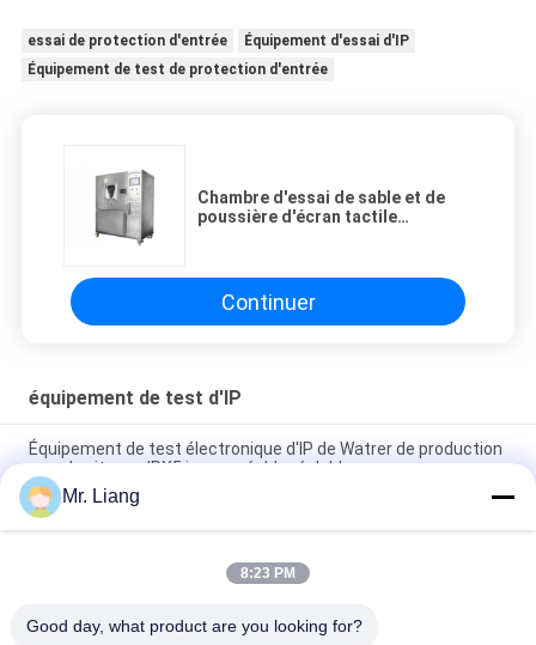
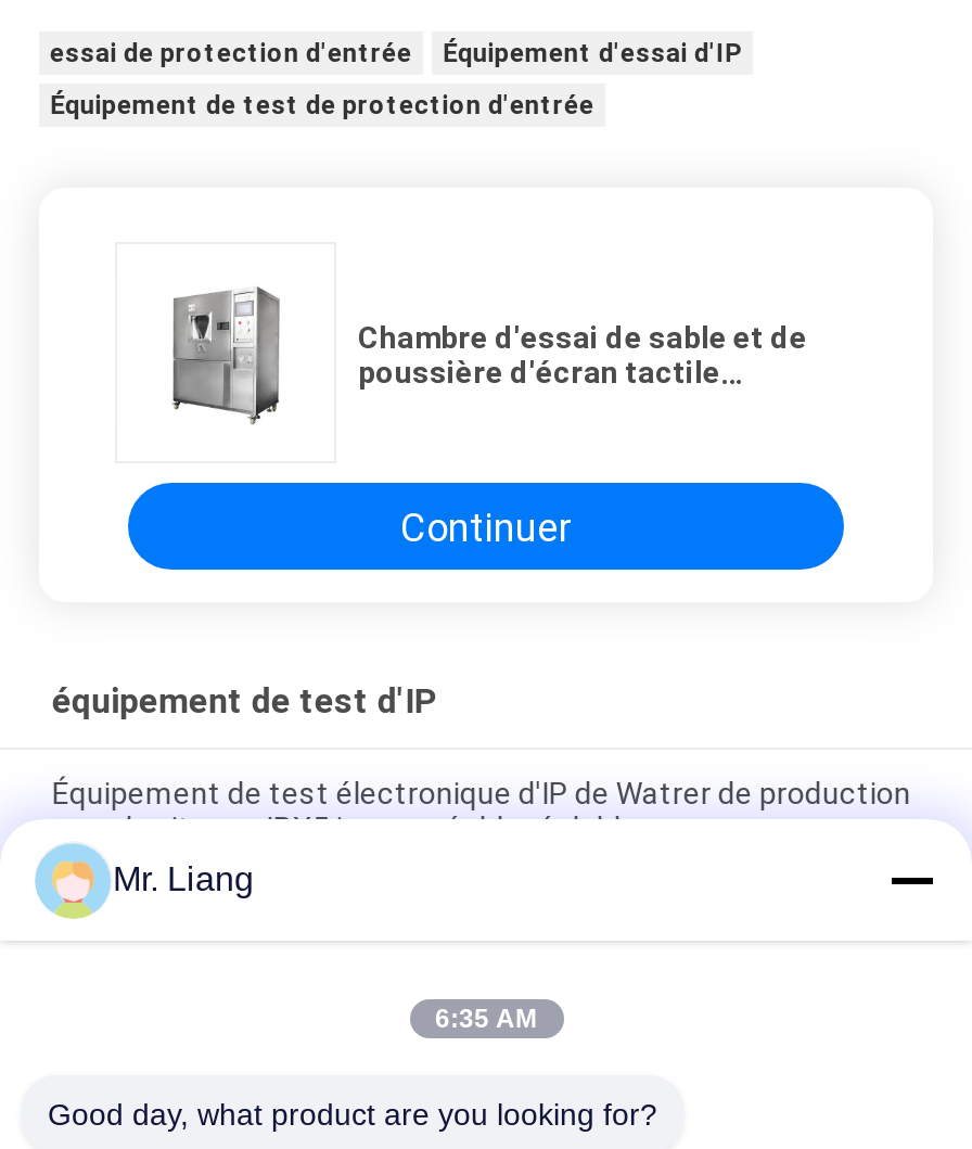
[240,565,296,582] 8:23 PM -> [435,1004,537,1034] 6:35 AM

